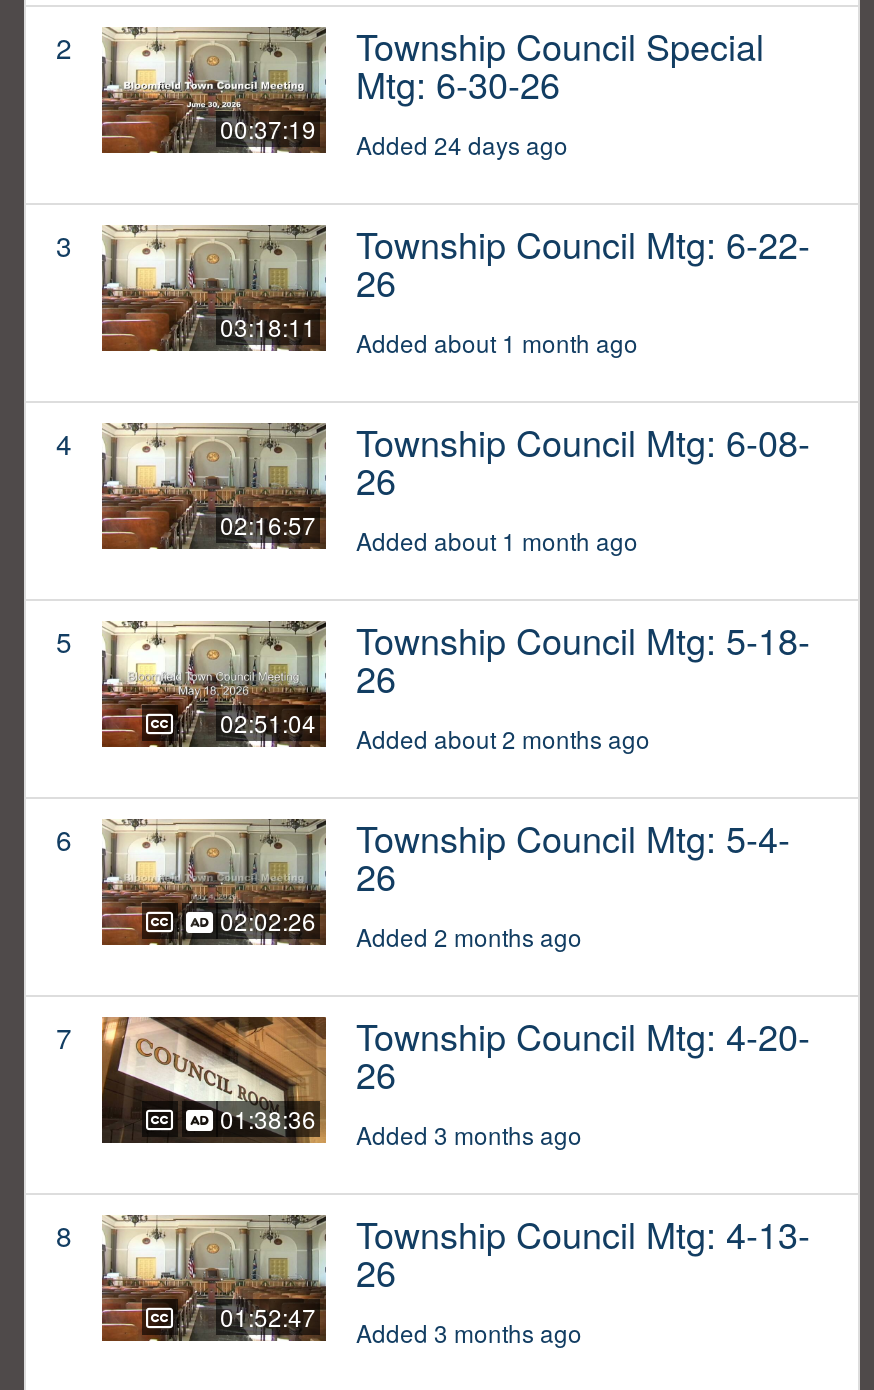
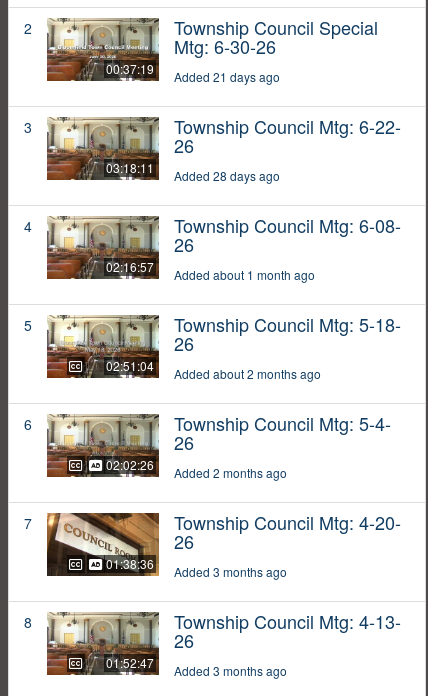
[356,128,568,162] Added 24 days ago -> [174,68,280,85] Added 21 days ago
[356,326,638,360] Added about 1 month ago -> [174,167,280,184] Added 28 days ago

